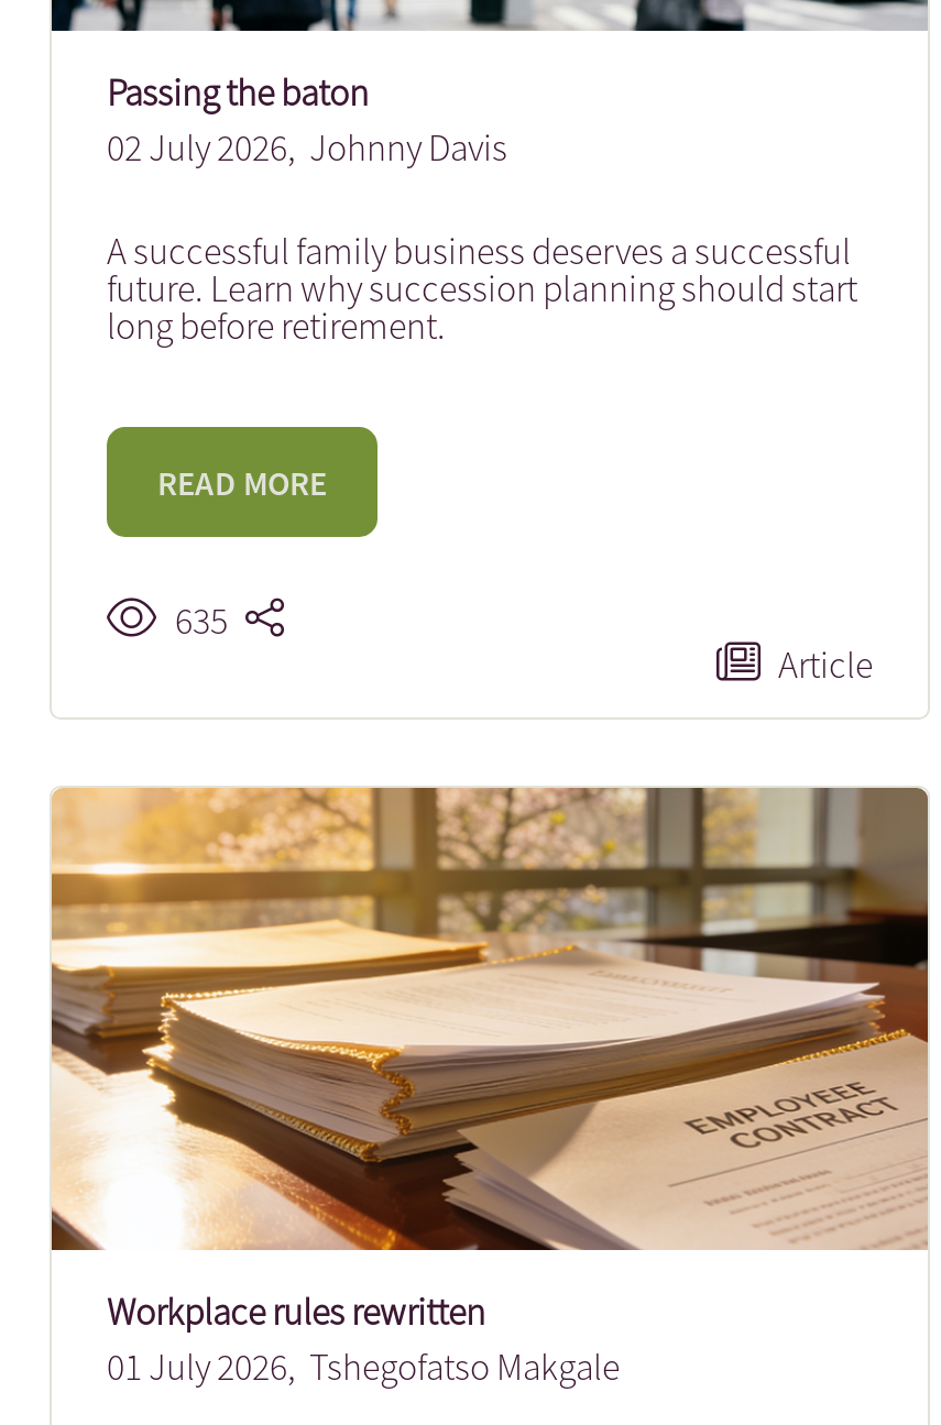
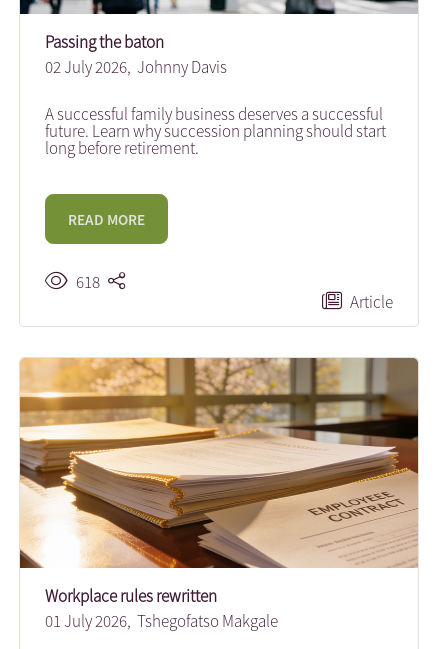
[175,596,228,645] 635 -> [76,271,100,293] 618

